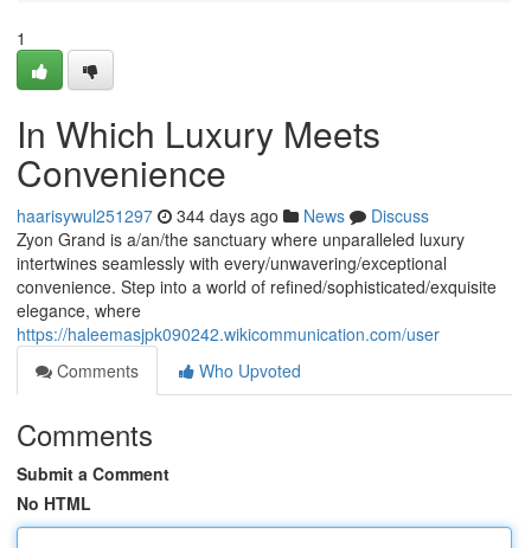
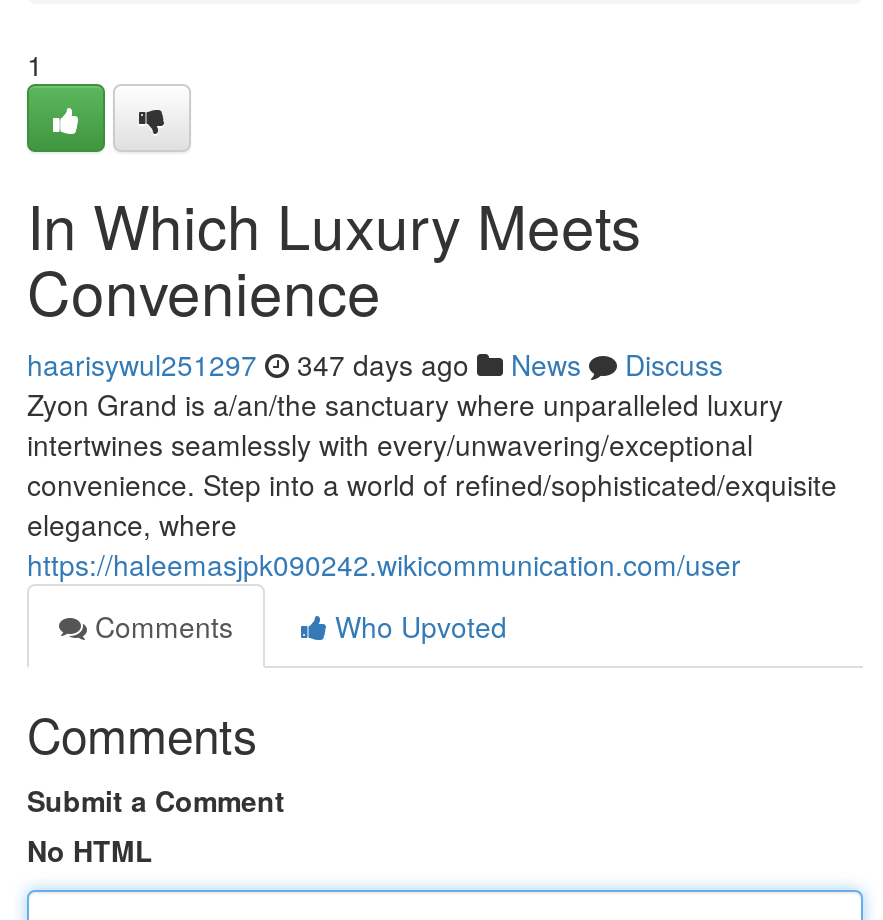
[17,204,429,227] haarisywul251297 344 days ago News Discuss -> [27,344,723,384] haarisywul251297 347 days ago News Discuss

